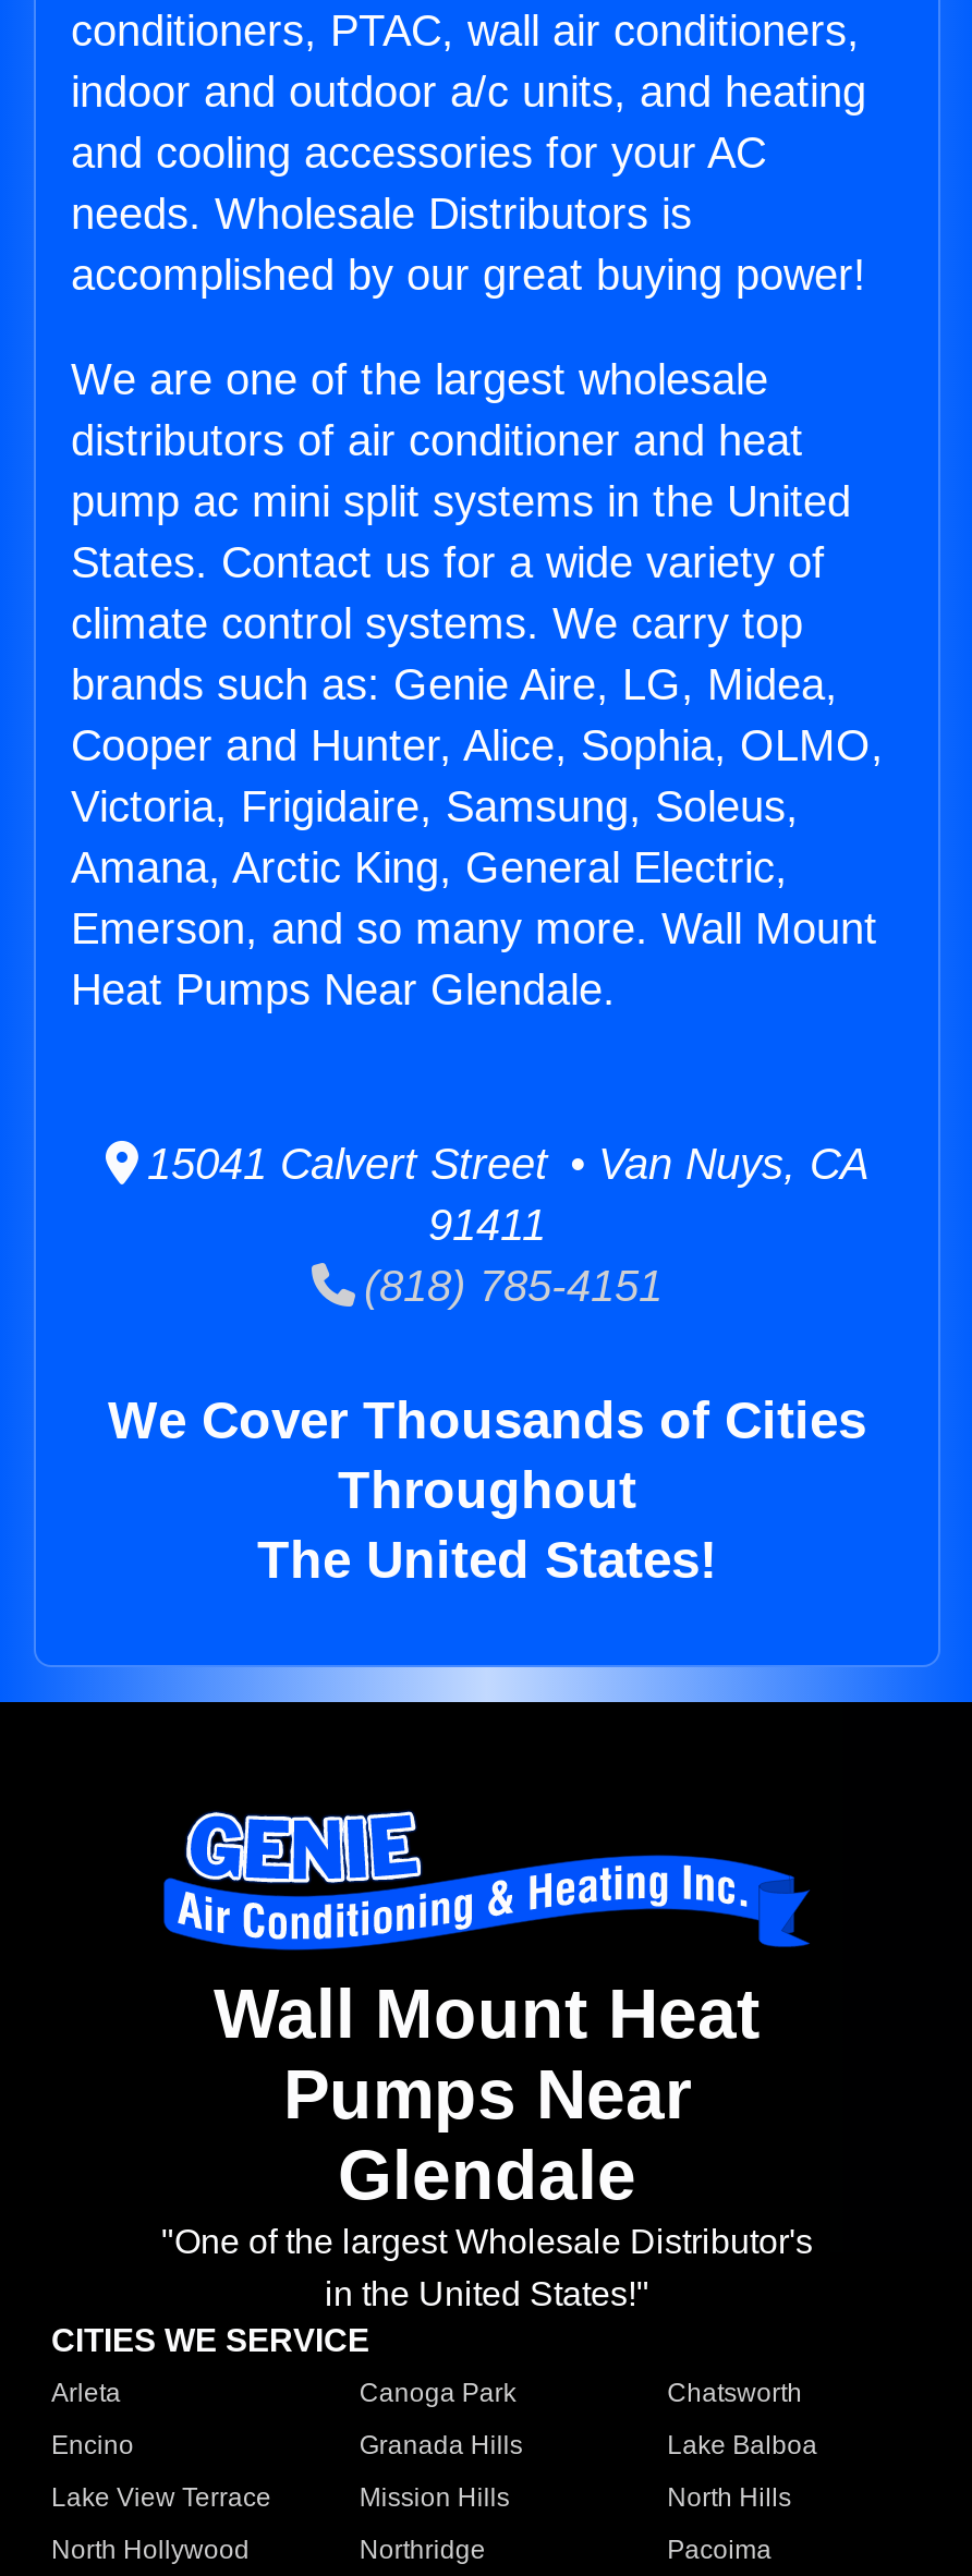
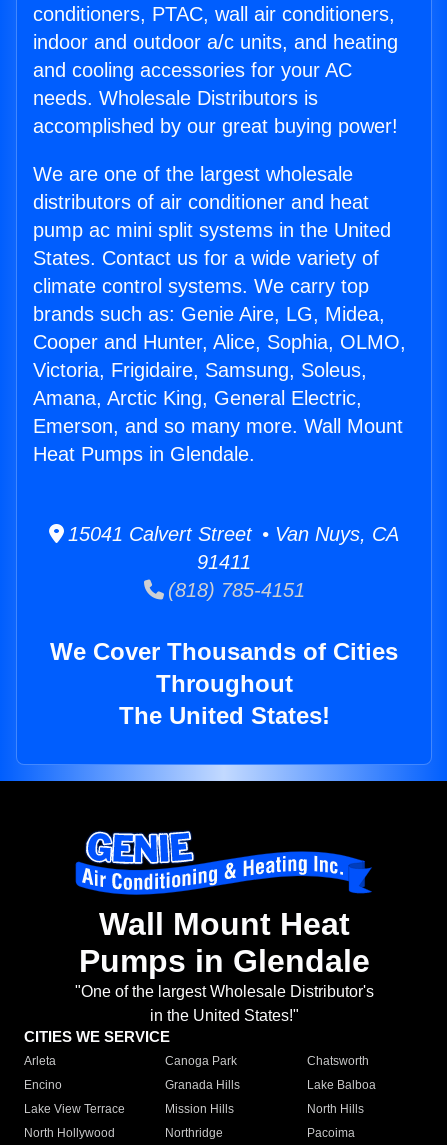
[71,966,616,1014] Heat Pumps Near Glendale. -> [33,443,255,465] Heat Pumps in Glendale.
[283,2056,691,2215] Pumps Near | Glendale -> [78,943,369,979] Pumps in Glendale

